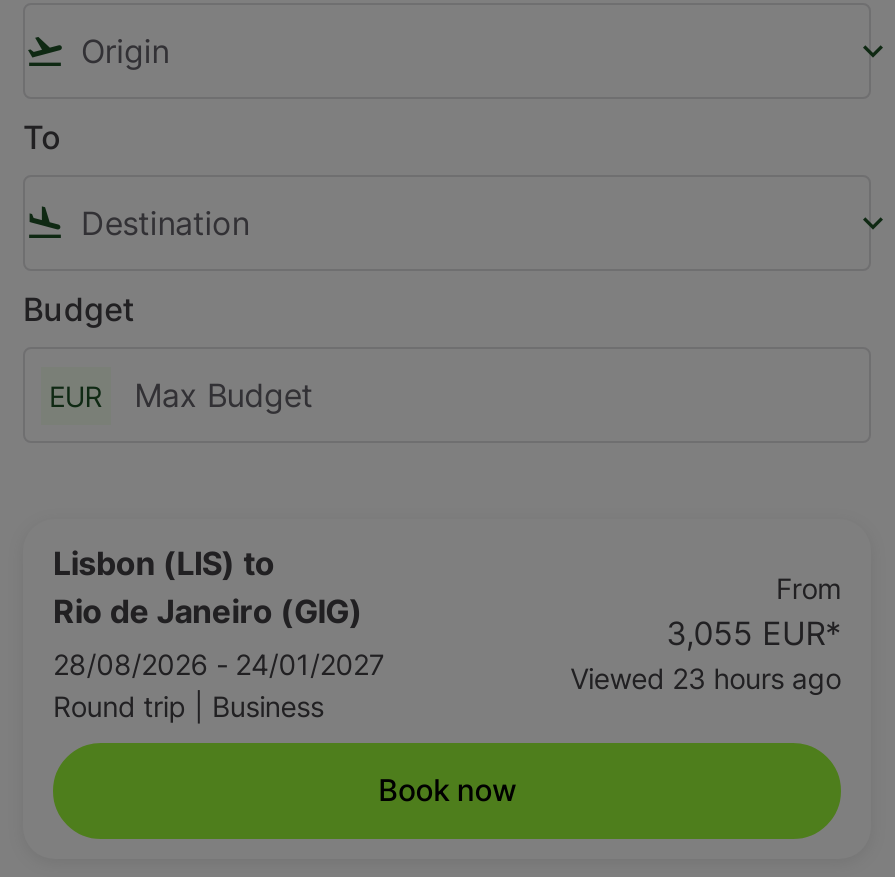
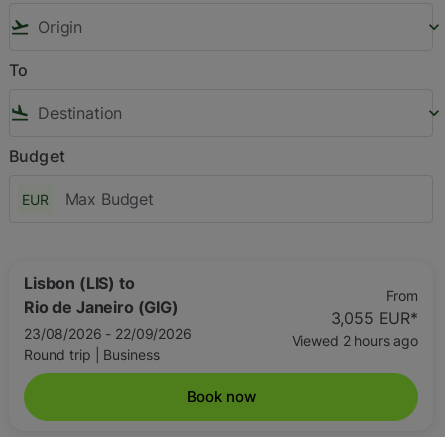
[53,647,385,681] 28/08/2026 - 24/01/2027 -> [24,325,192,342] 23/08/2026 - 22/09/2026
[570,661,841,695] Viewed 23 hours ago -> [291,332,418,349] Viewed 2 hours ago

